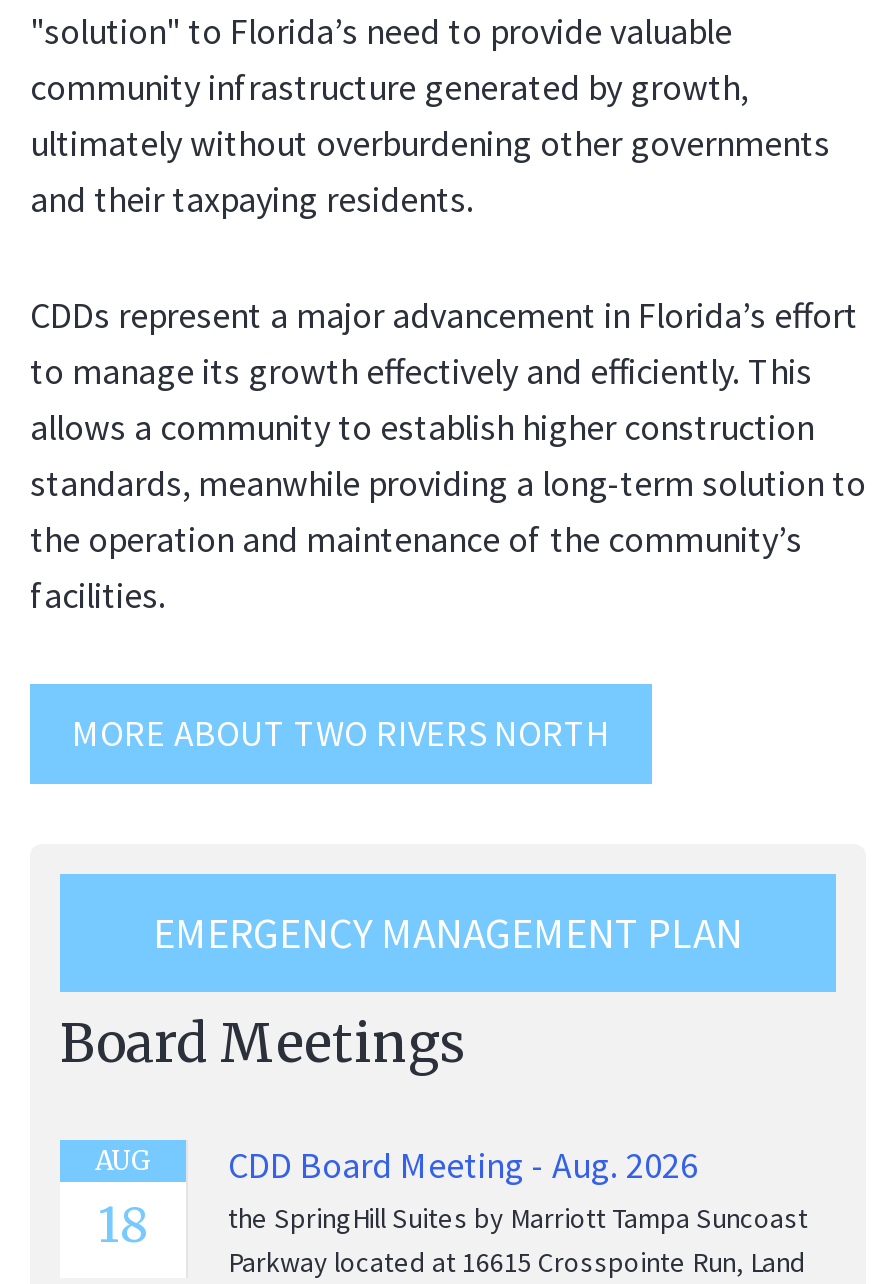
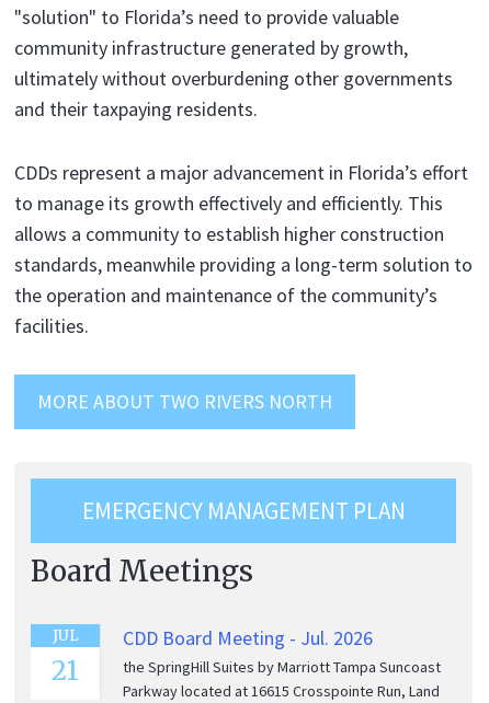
[95,1143,151,1255] AUG | 18 -> [52,626,79,687] JUL | 21
[228,1141,698,1187] CDD Board Meeting - Aug. 2026 -> [123,625,373,650] CDD Board Meeting - Jul. 2026

